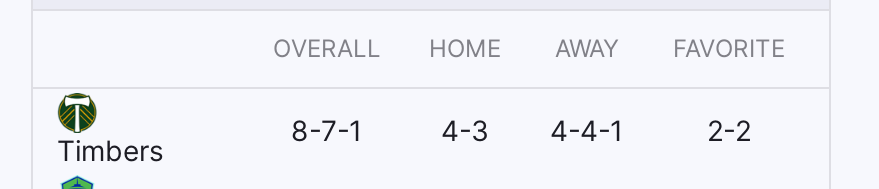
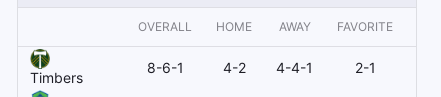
[291,113,363,147] 8-7-1 -> [146,59,183,76] 8-6-1
[441,113,624,147] 4-3 4-4-1 -> [222,59,313,76] 4-2 4-4-1
[707,113,751,147] 2-2 -> [354,59,375,76] 2-1

